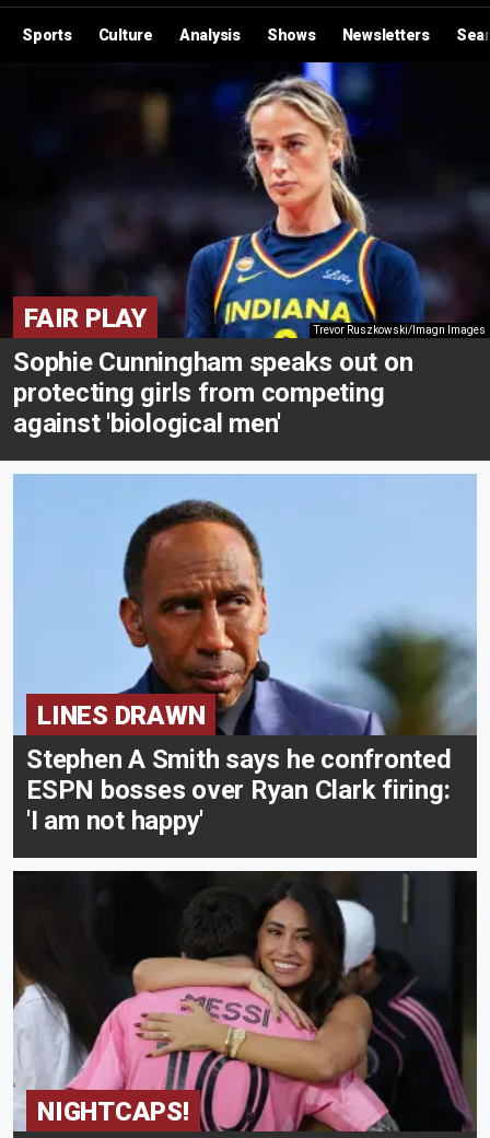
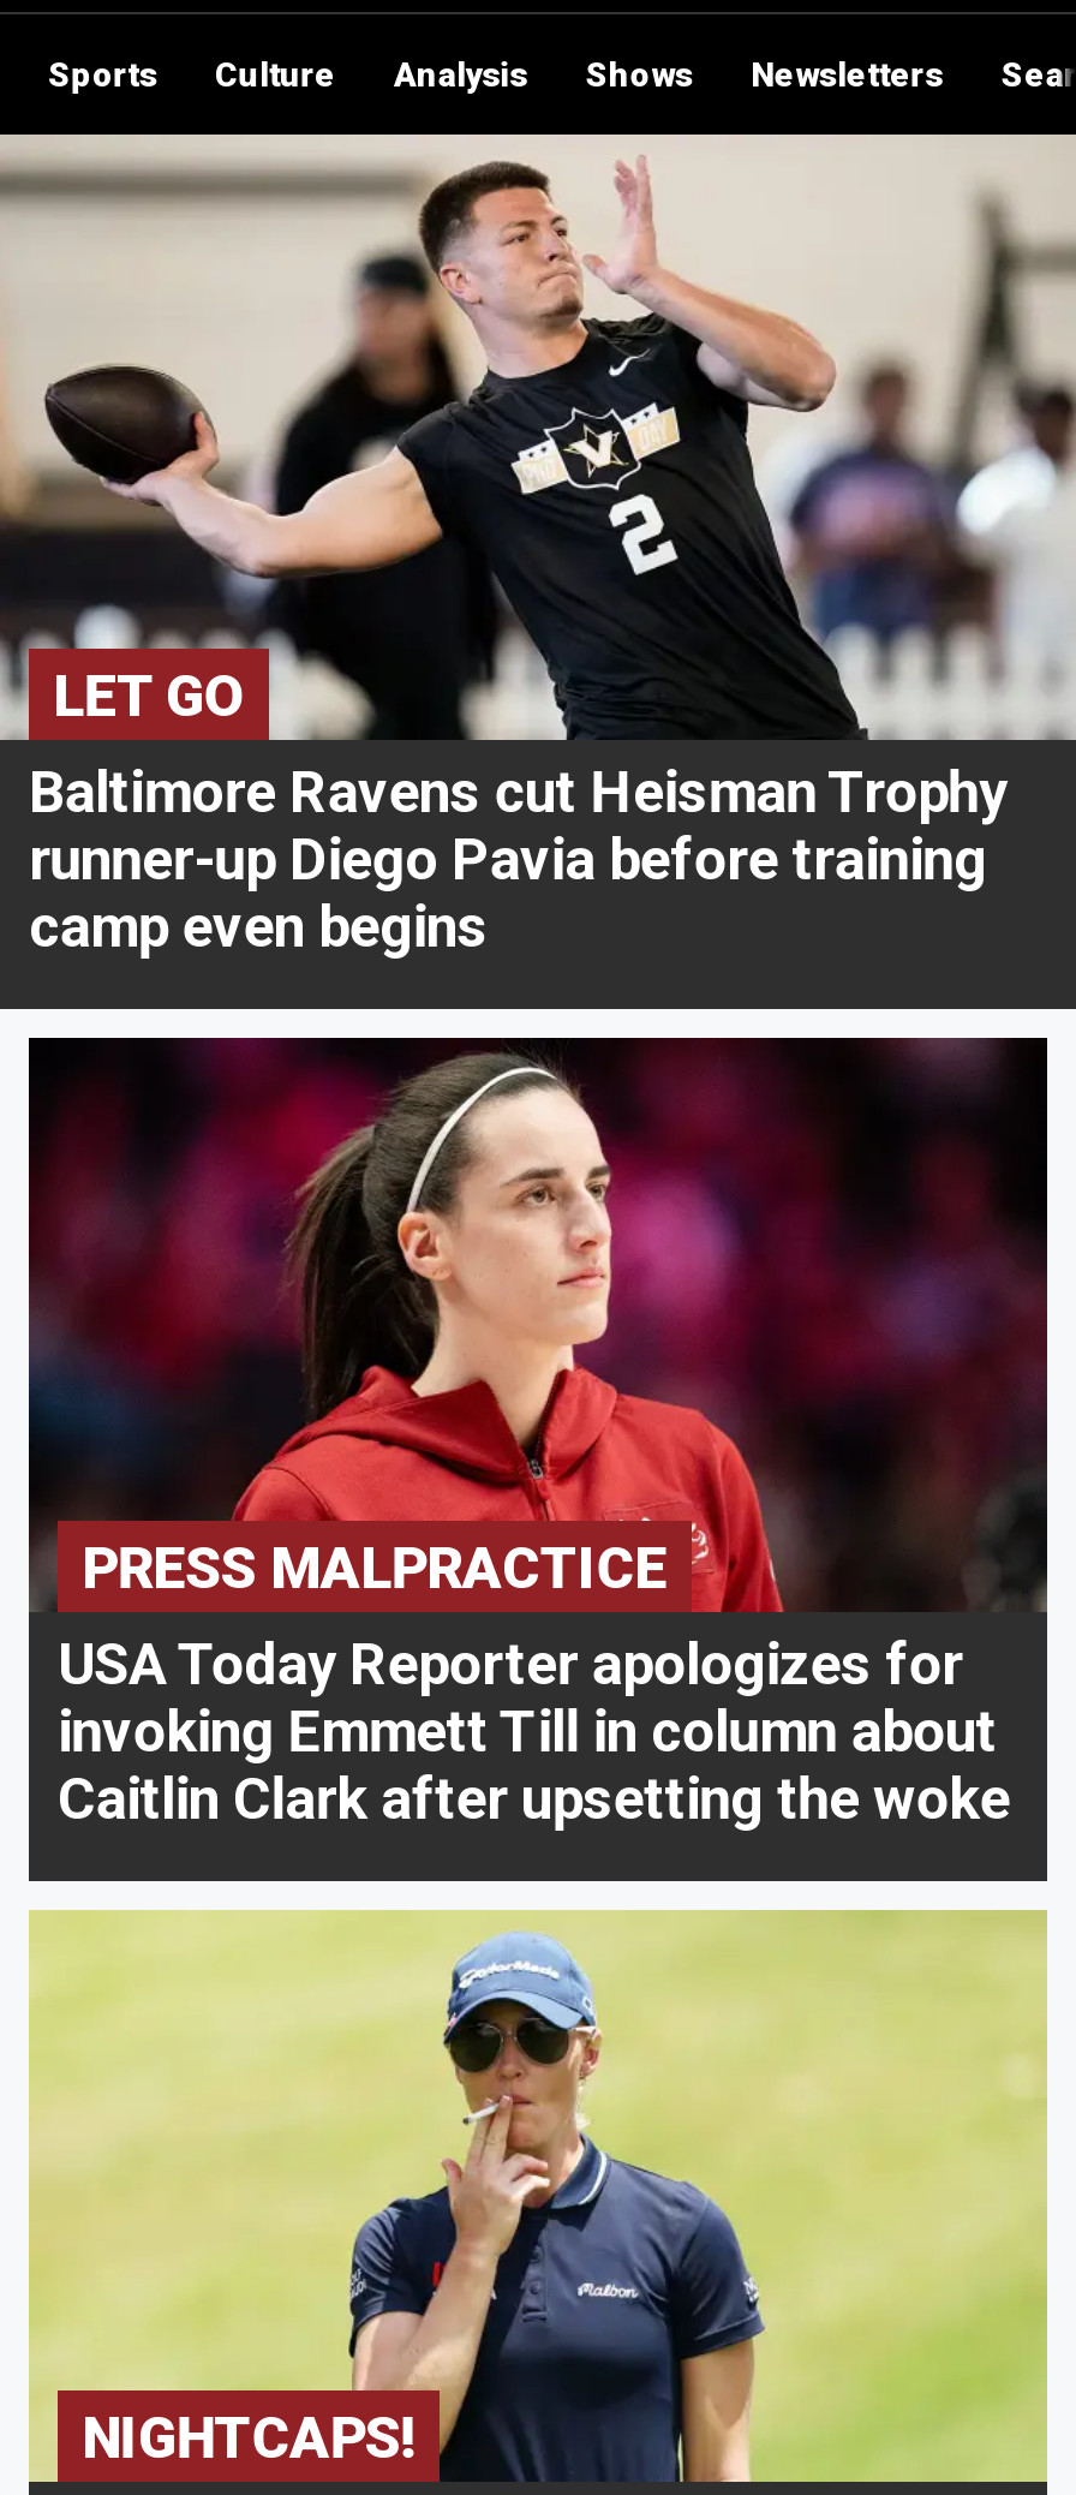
[3,61,487,439] [image] | FAIR PLAY | Trevor Ruszkowski/Imagn Images | Sophie Cunningham speaks out on | protecting girls from competing | against 'biological men' -> [7,132,1069,961] [image] | LET GO | Baltimore Ravens cut Heisman Trophy | runner-up Diego Pavia before training | camp even begins
[13,474,477,835] [image] | LINES DRAWN | Stephen A Smith says he confronted | ESPN bosses over Ryan Clark firing: | 'I am not happy' -> [26,1035,1050,1832] [image] | PRESS MALPRACTICE | USA Today Reporter apologizes for | invoking Emmett Till in column about | Caitlin Clark after upsetting the woke
[12,870,478,1133] [image] -> [29,1908,1050,2484] [image]

